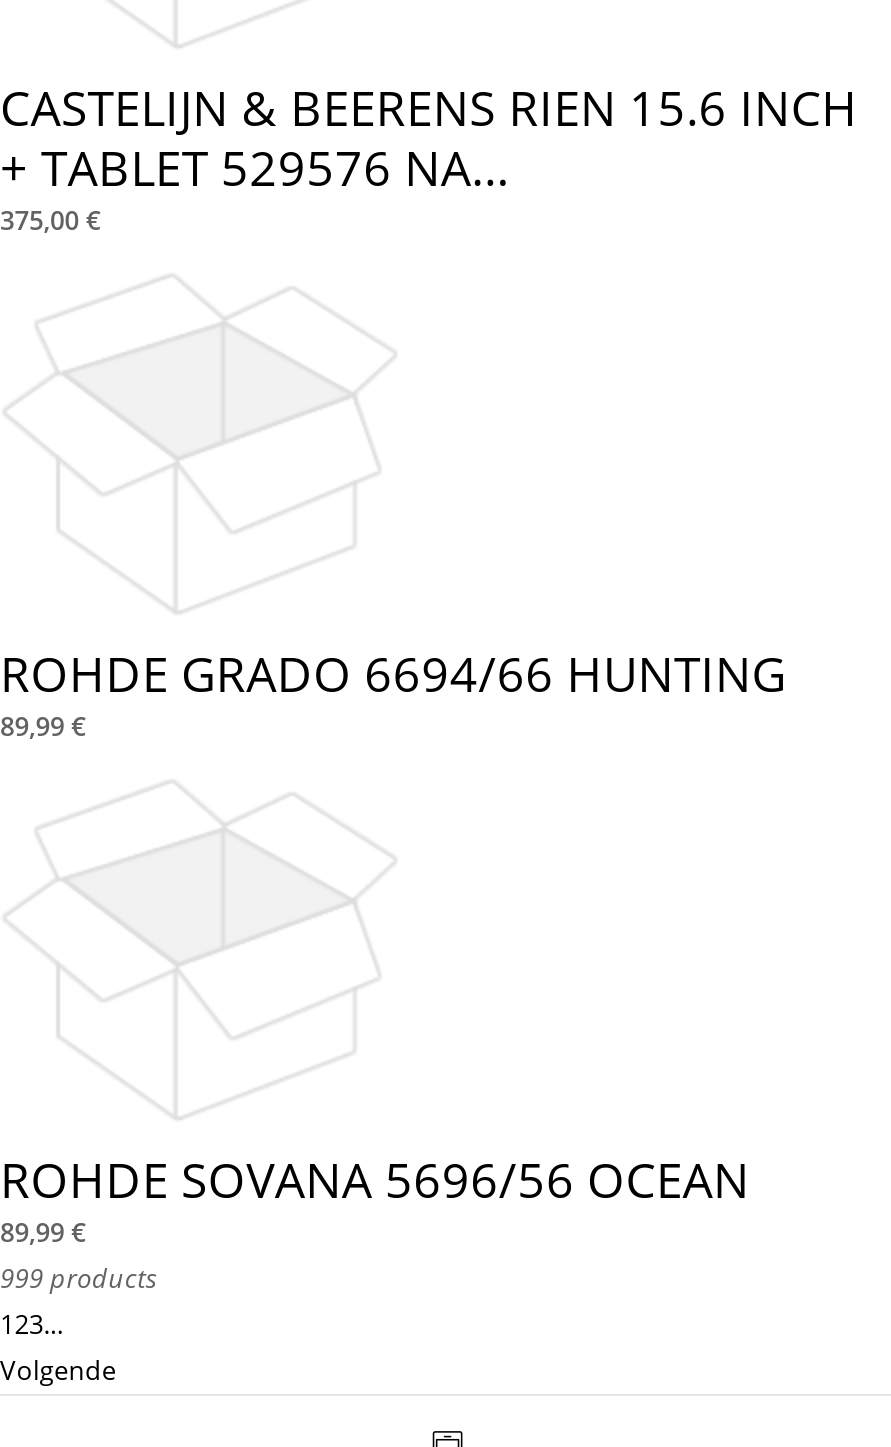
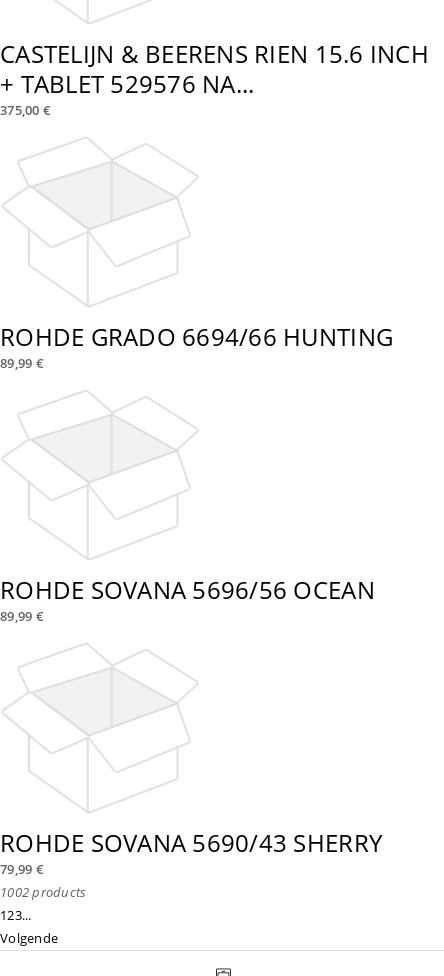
[0,1261,158,1297] 999 products -> [0,826,382,901] ROHDE SOVANA 5690/43 SHERRY | 79,99 € | 1002 products

